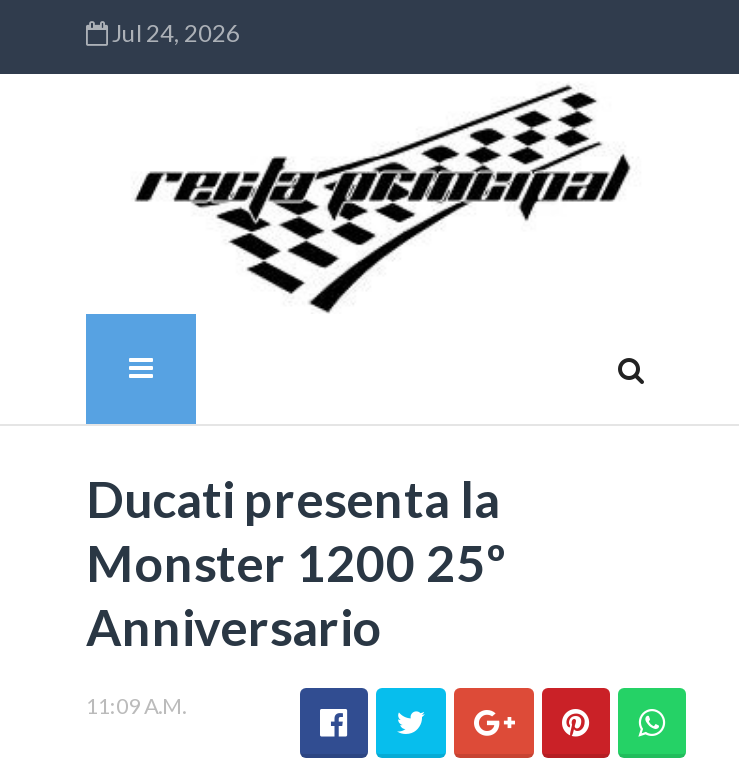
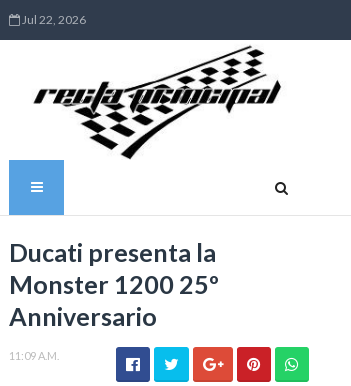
[112,18,240,48] Jul 24, 2026 -> [22,12,86,27] Jul 22, 2026

